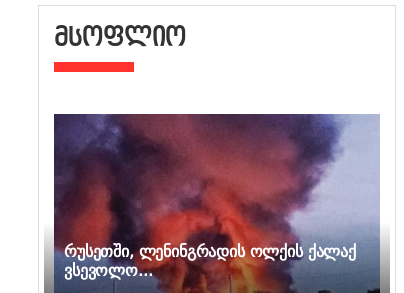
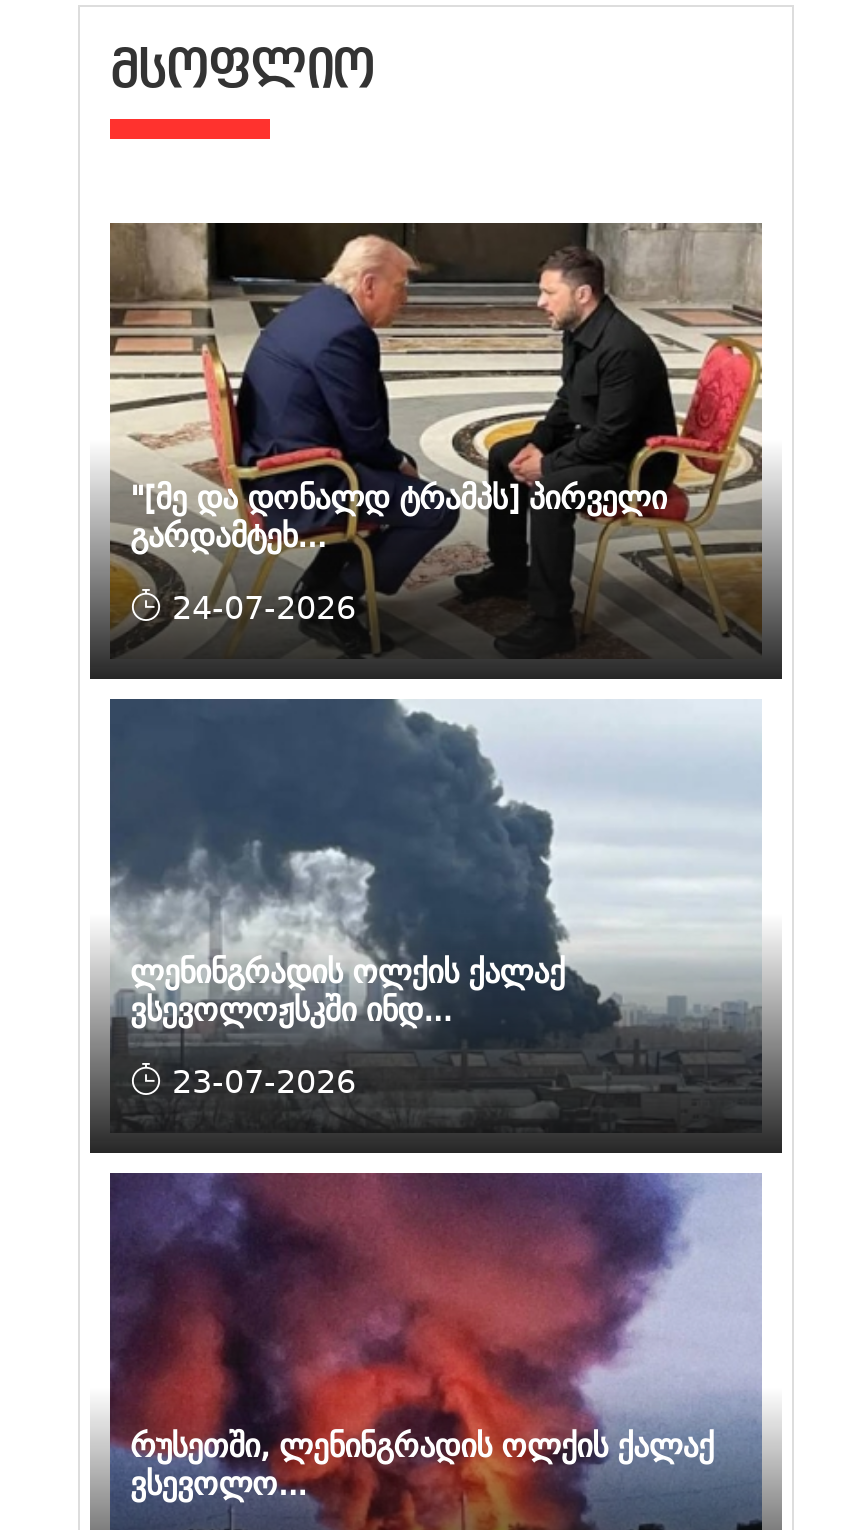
none -> [92,221,780,681] [image] | "[მე და დონალდ ტრამპს] პირველი | გარდამტეხ... | 24-07-2026
none -> [92,697,780,1157] [image] | ლენინგრადის ოლქის ქალაქ | ვსევოლოჟსკში ინდ... | 23-07-2026

